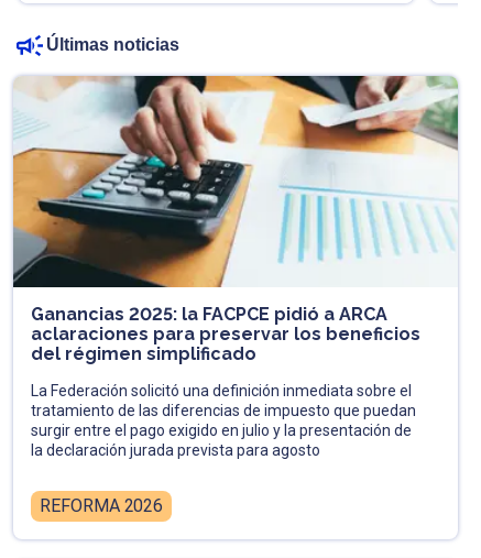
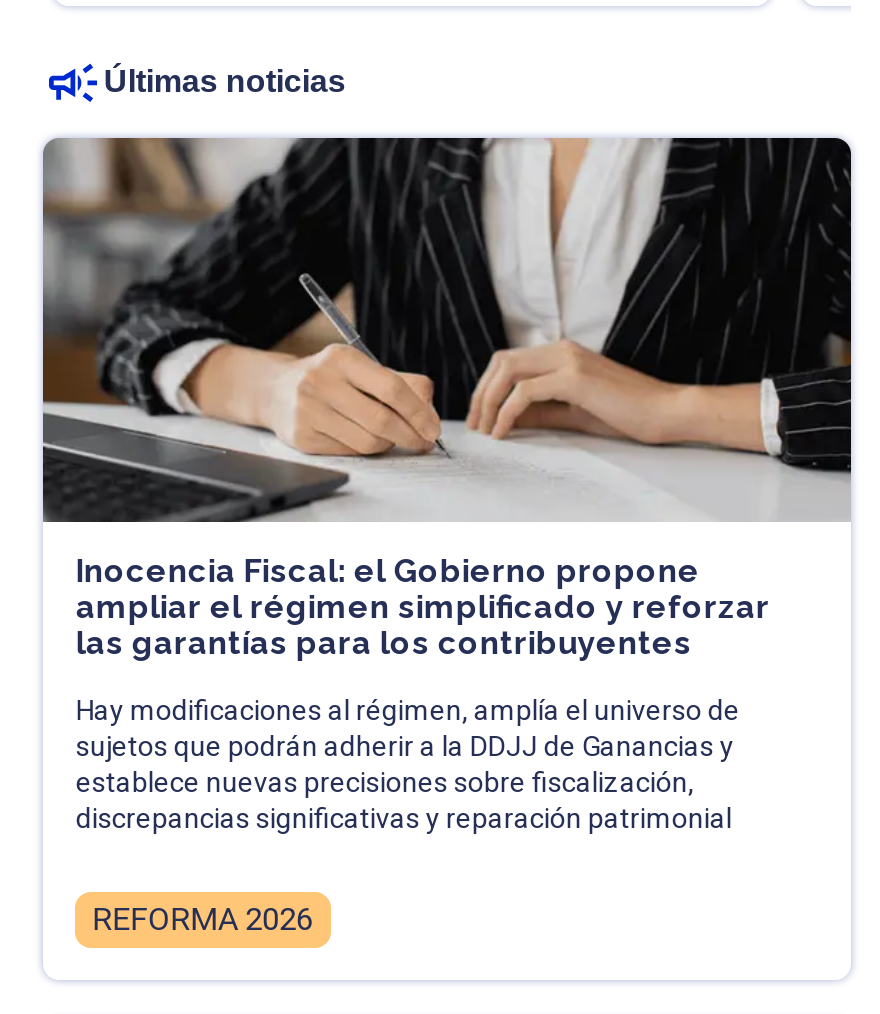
[12,75,459,364] [image] | Ganancias 2025: la FACPCE pidió a ARCA | aclaraciones para preservar los beneficios | del régimen simplificado -> [41,136,853,662] [image] | Inocencia Fiscal: el Gobierno propone | ampliar el régimen simplificado y reforzar | las garantías para los contribuyentes
[31,382,416,459] La Federación solicitó una definición inmediata sobre el | tratamiento de las diferencias de impuesto que puedan | surgir entre el pago exigido en julio y la presentación de | la declaración jurada prevista para agosto -> [76,694,740,834] Hay modificaciones al régimen, amplía el universo de | sujetos que podrán adherir a la DDJJ de Ganancias y | establece nuevas precisiones sobre fiscalización, | discrepancias significativas y reparación patrimonial

